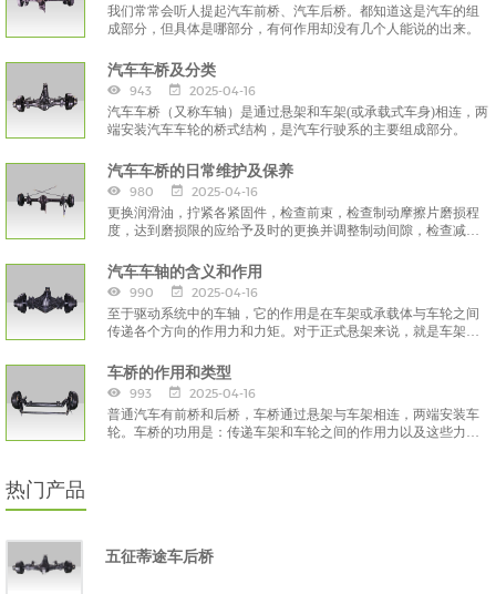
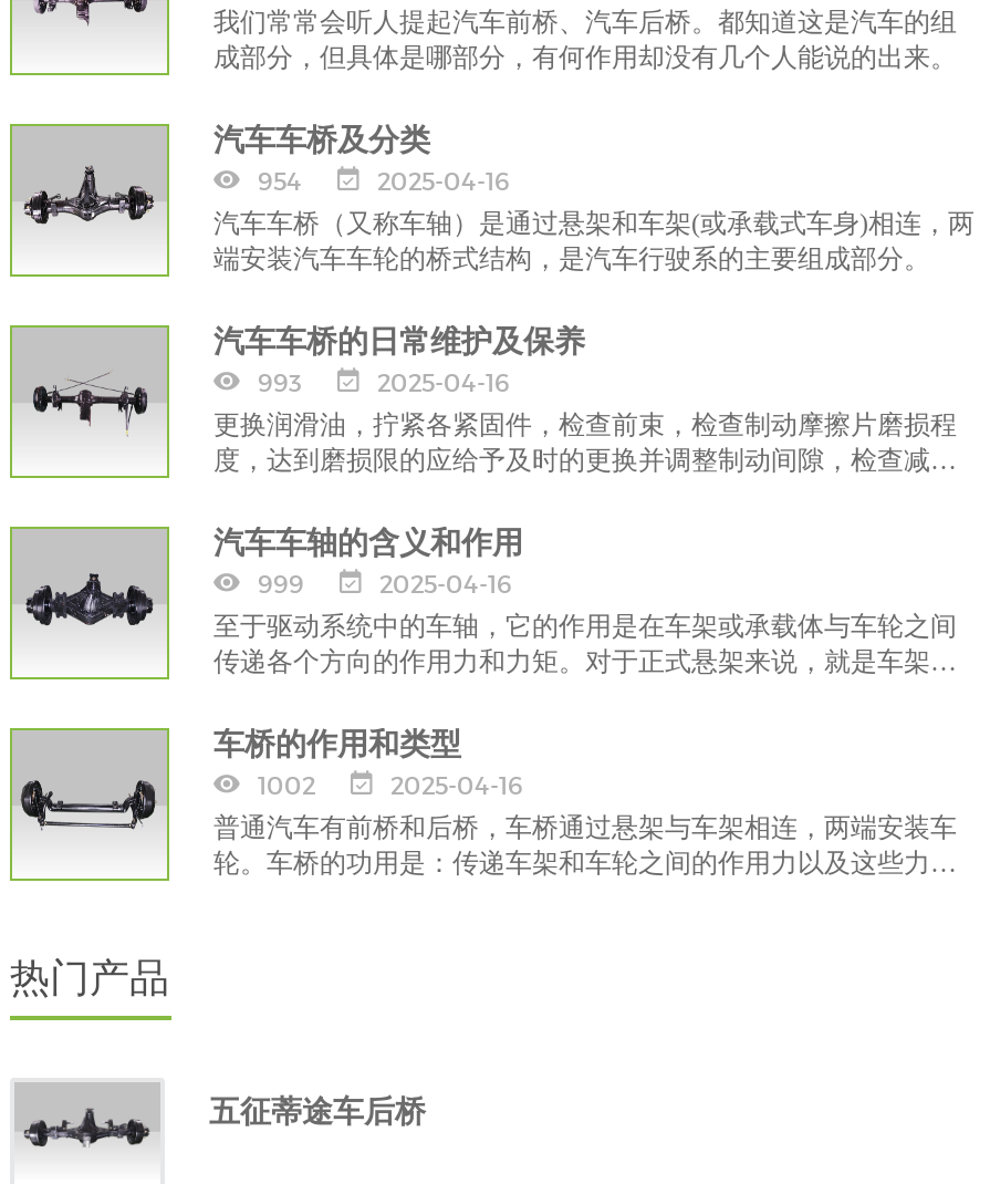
[130,83,152,99] 943 -> [258,166,302,197] 954
[130,184,154,199] 980 -> [258,367,302,398] 993
[130,285,154,300] 990 -> [258,569,304,600] 999
[130,386,152,401] 993 -> [258,770,315,801] 1002

